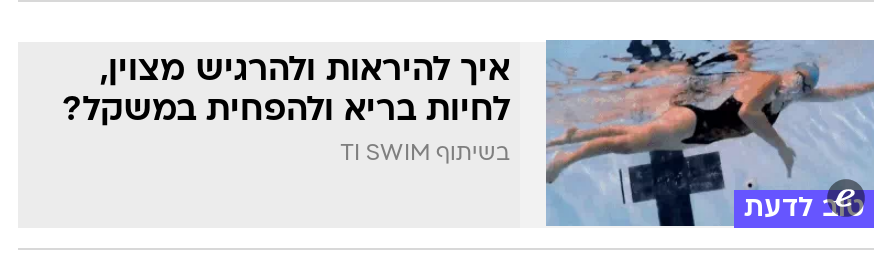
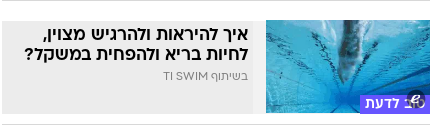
[544,38,874,228] [image] -> [266,19,431,114] [image]

